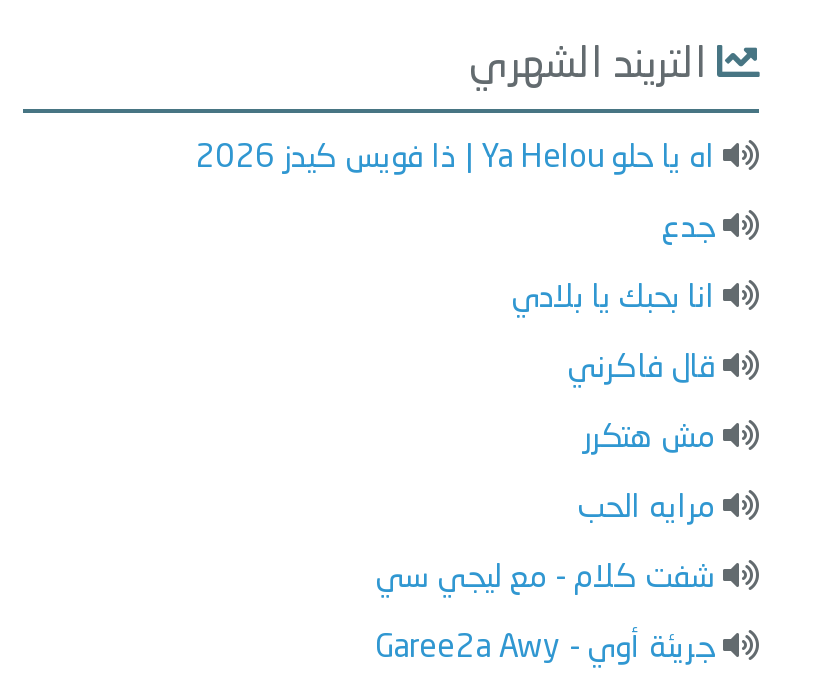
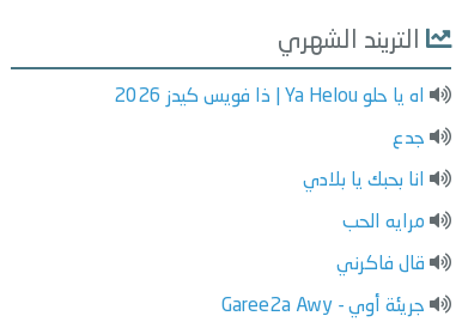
[567,354,715,456] قال فاكرني | مش هتكرر -> none
[375,564,715,596] شفت كلام - مع ليجي سي -> [336,255,425,274] قال فاكرني

